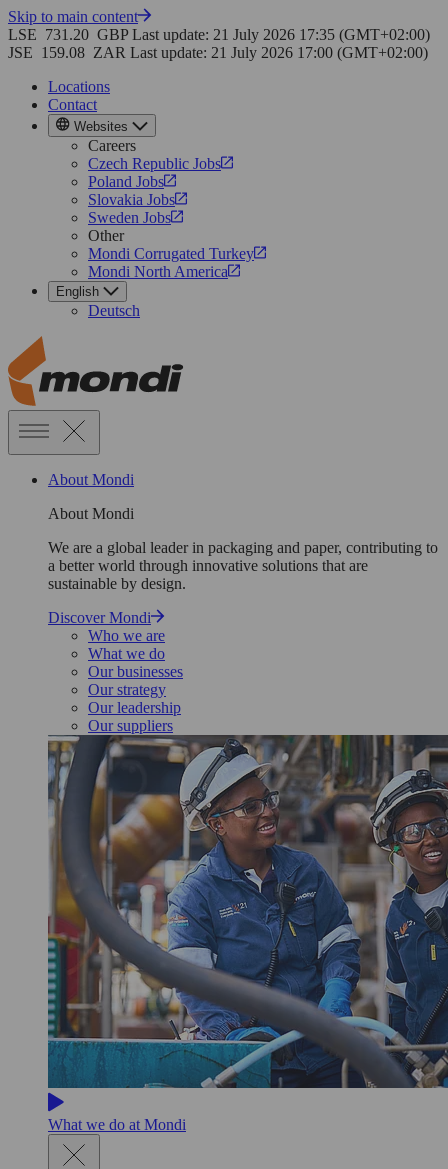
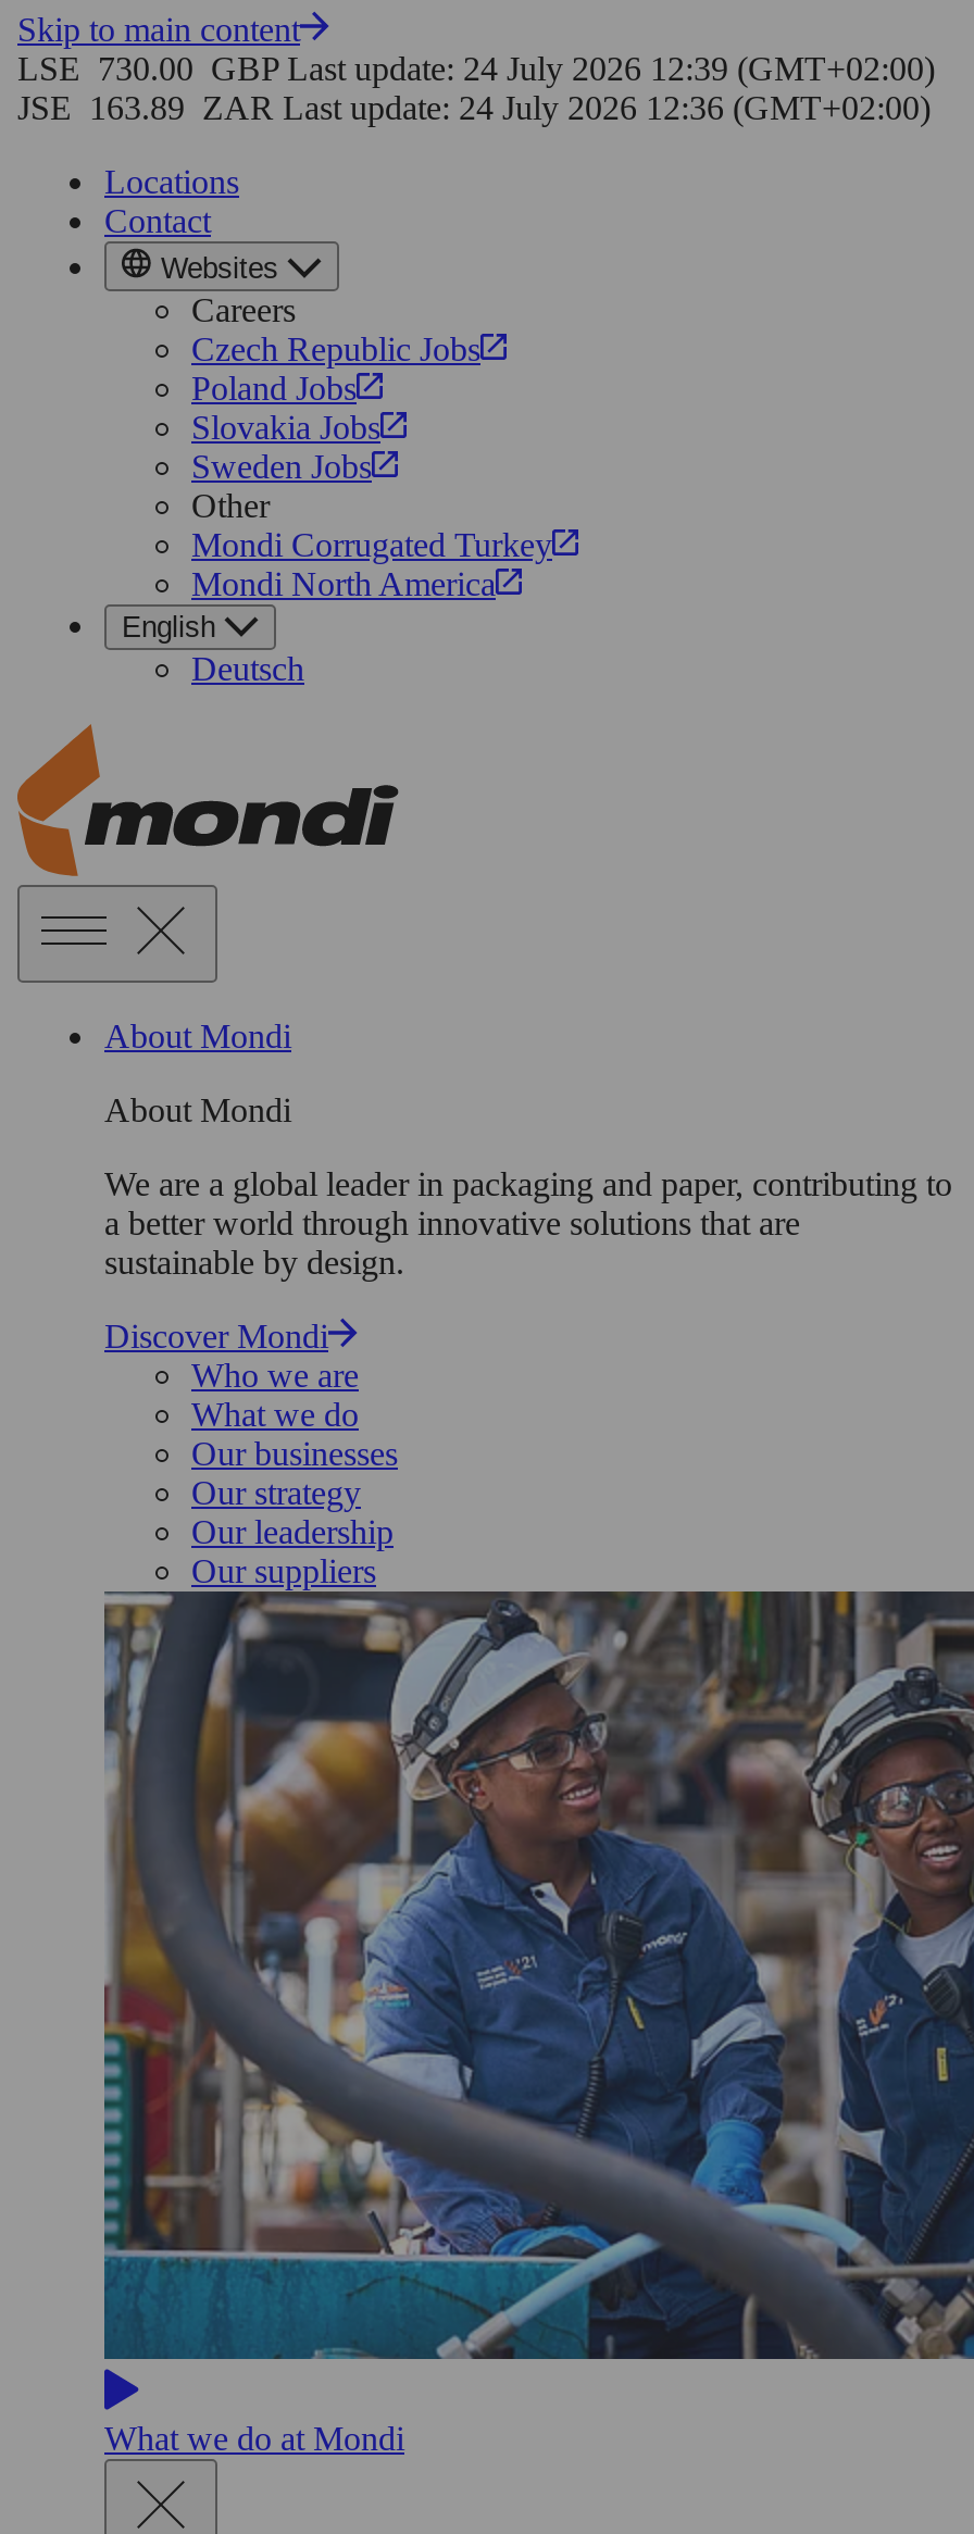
[8,26,430,43] LSE 731.20 GBP Last update: 21 July 2026 17:35 (GMT+02:00) -> [17,50,935,87] LSE 730.00 GBP Last update: 24 July 2026 12:39 (GMT+02:00)
[8,44,428,61] JSE 159.08 ZAR Last update: 21 July 2026 17:00 (GMT+02:00) -> [17,89,931,126] JSE 163.89 ZAR Last update: 24 July 2026 12:36 (GMT+02:00)

